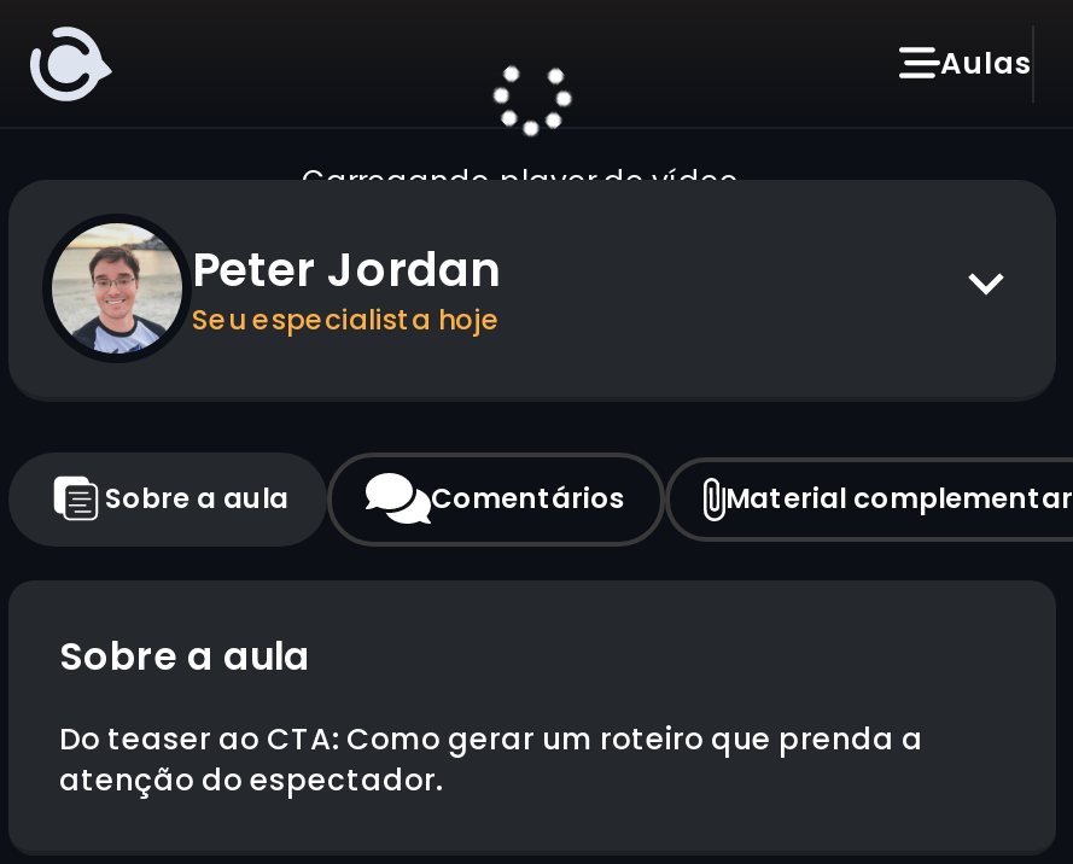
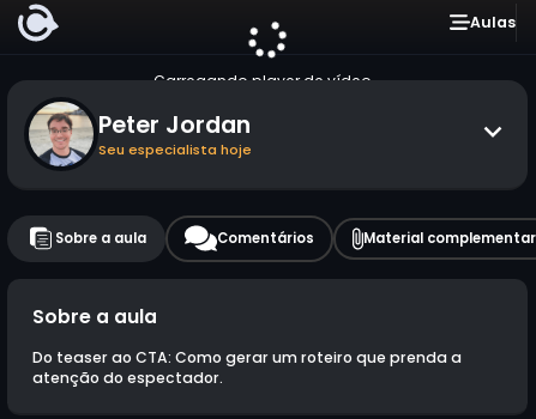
[491,62,573,139] [image] -> [248,20,288,59] [image]

